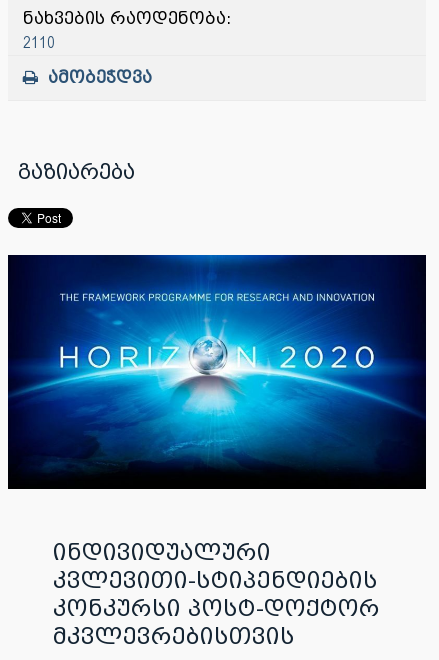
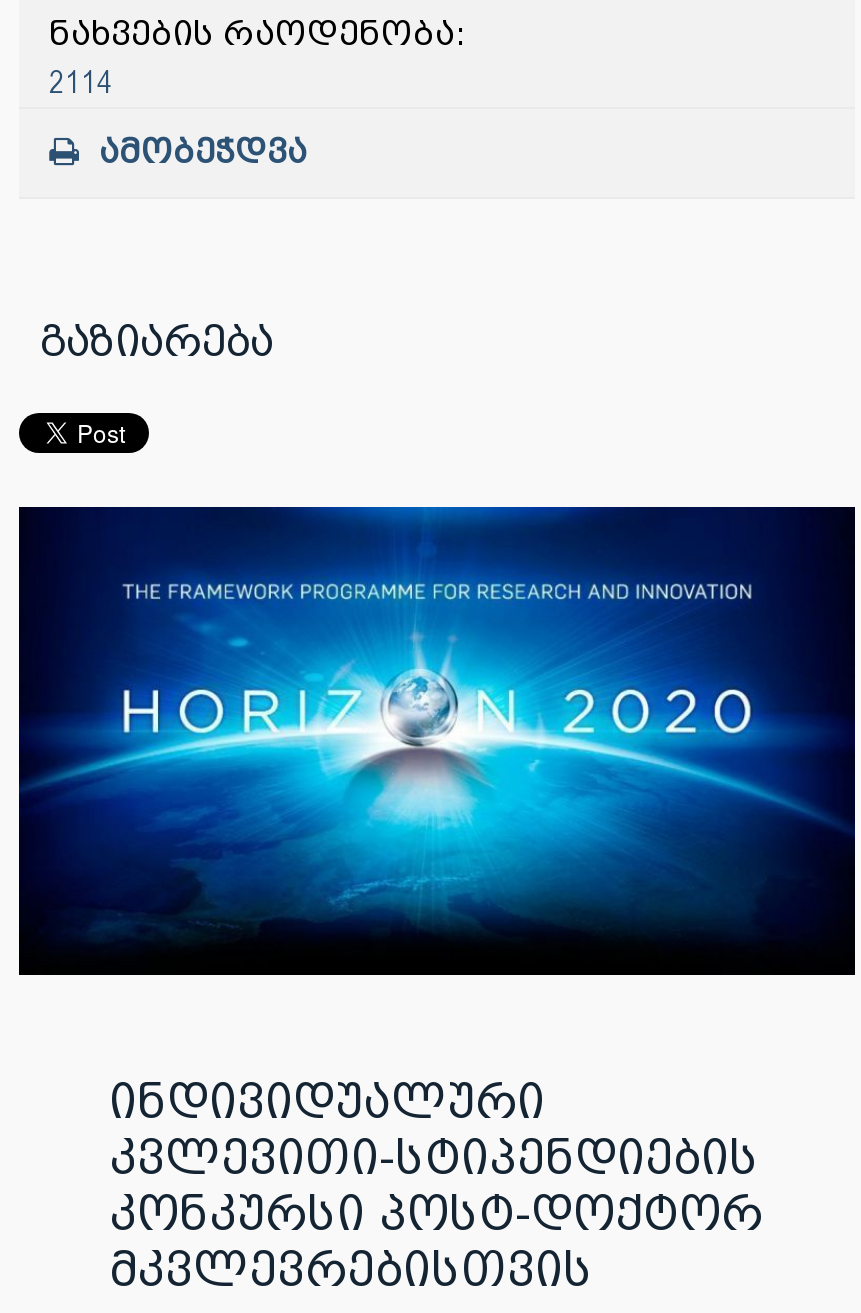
[23,33,55,52] 2110 -> [49,63,113,101] 2114

